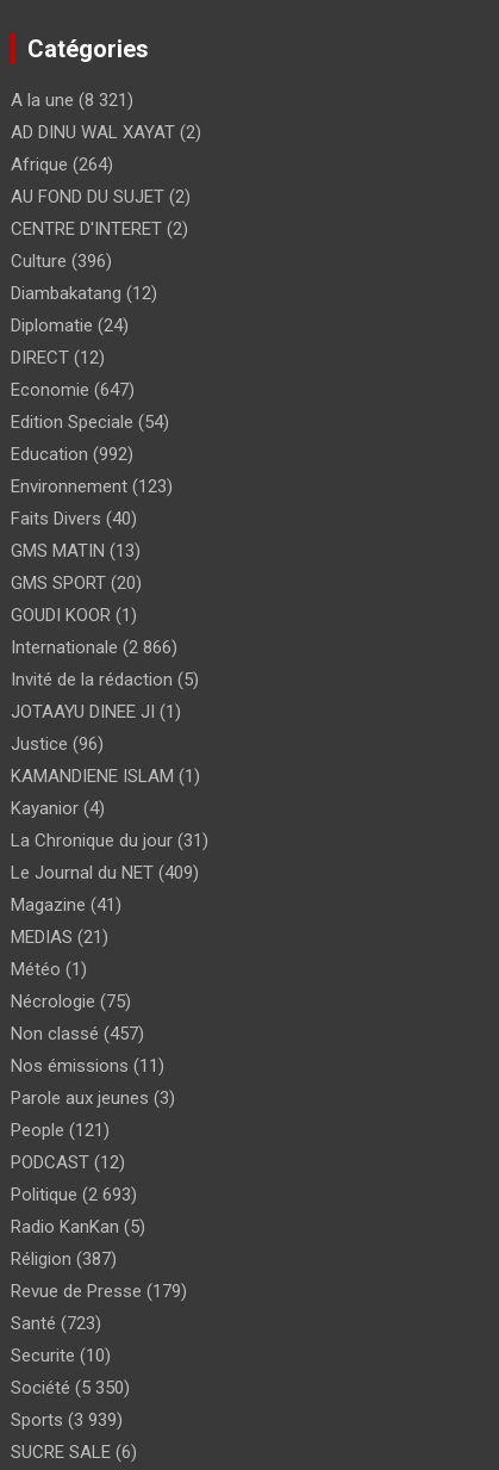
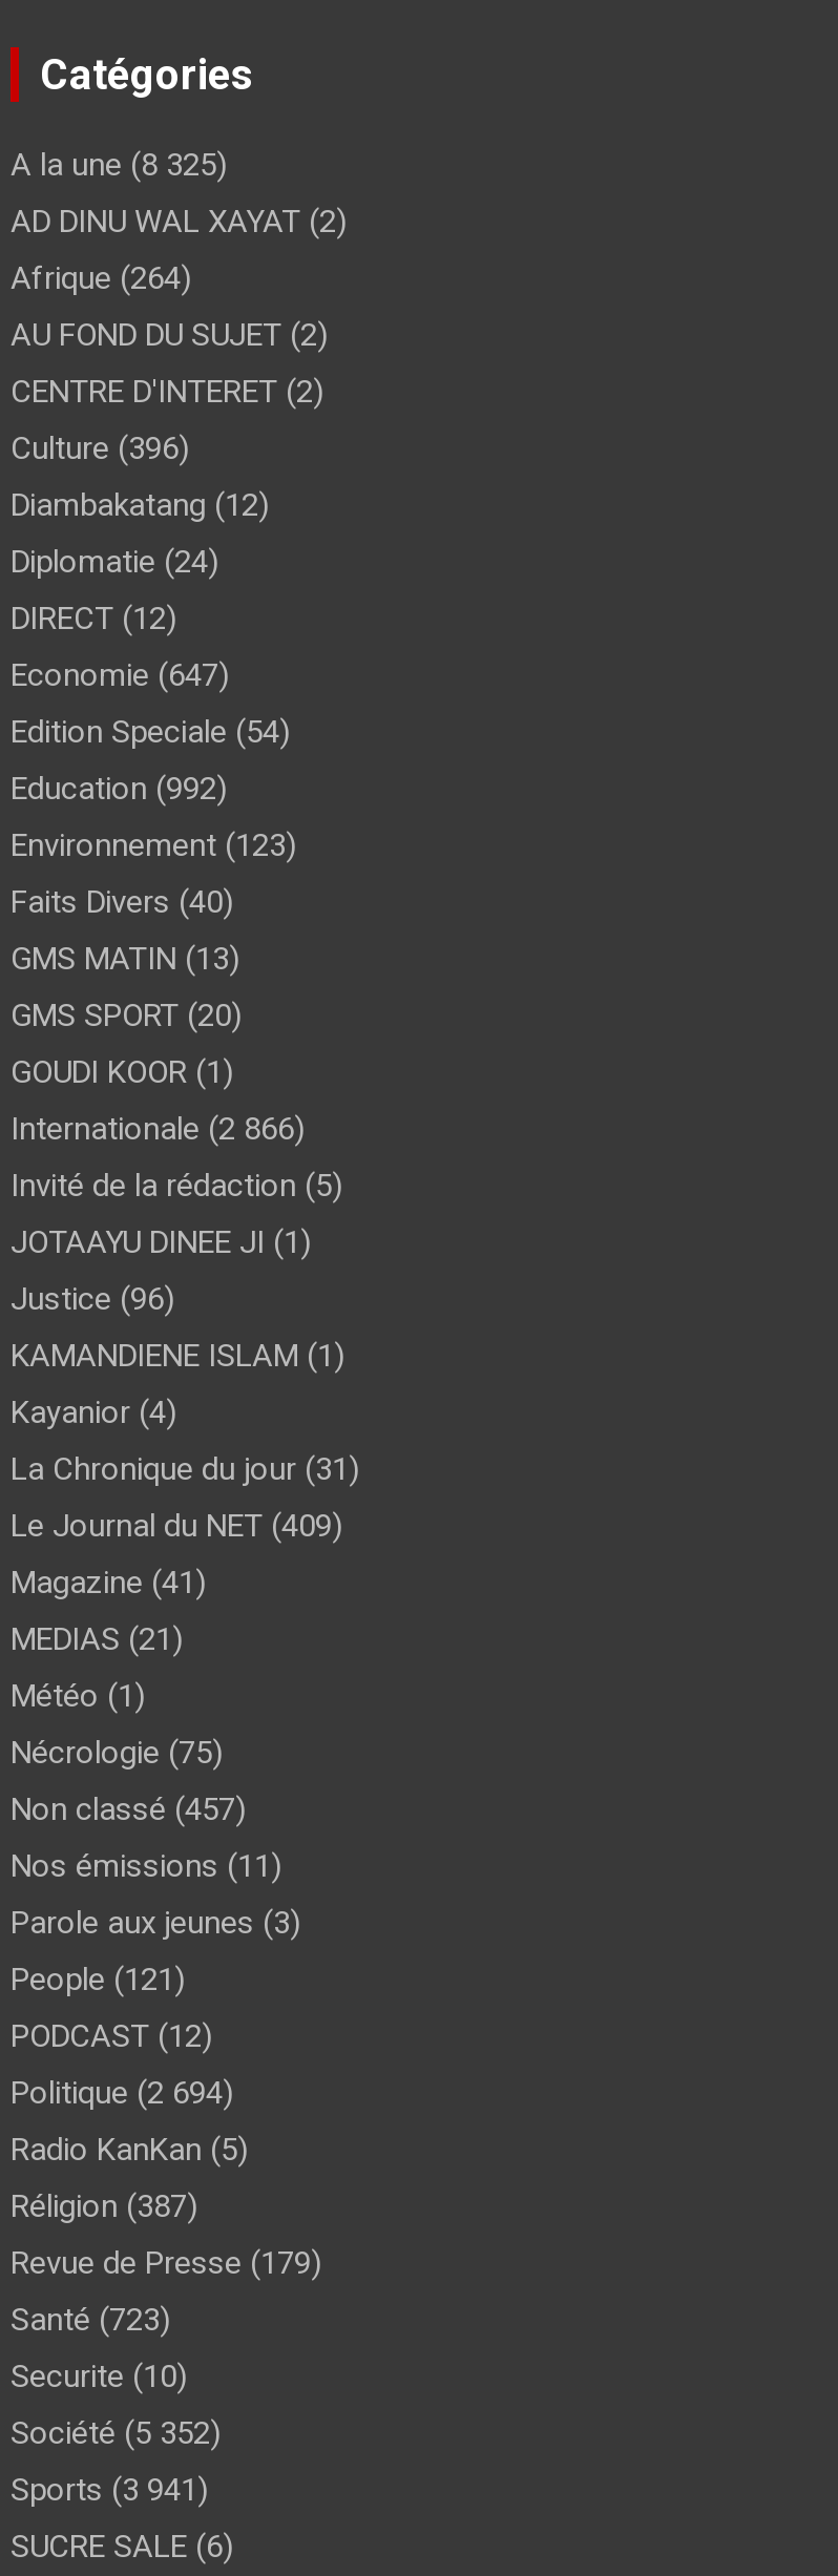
[11,89,133,111] A la une (8 321) -> [11,146,227,184] A la une (8 325)
[11,1184,137,1205] Politique (2 693) -> [11,2074,233,2112] Politique (2 694)
[11,1377,130,1398] Société (5 350) -> [11,2414,221,2452] Société (5 352)
[11,1409,123,1431] Sports (3 939) -> [11,2471,208,2509] Sports (3 941)

